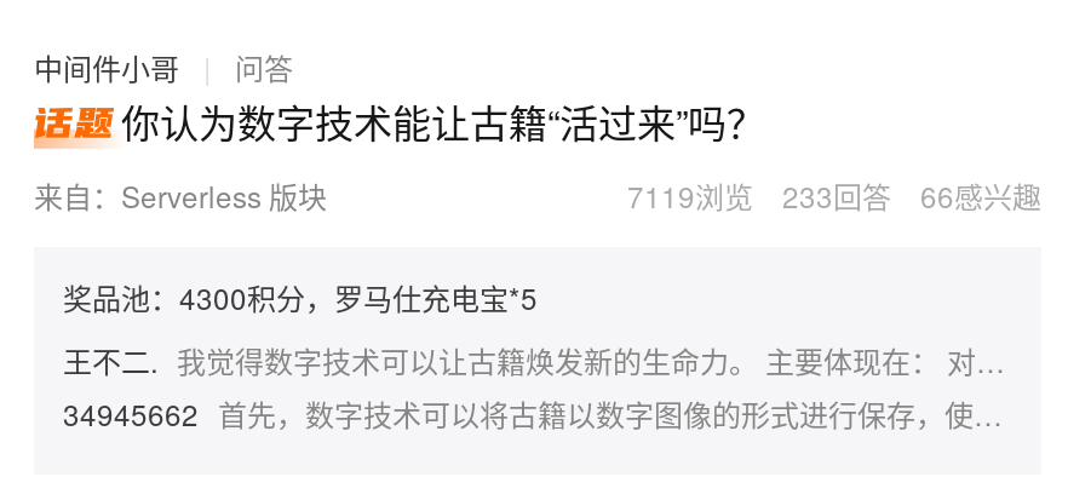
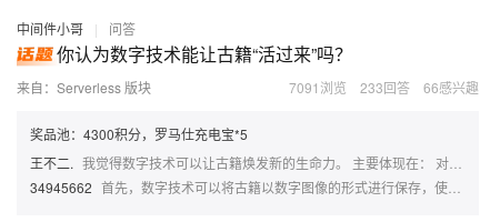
[627,174,1041,216] 7119浏览 233回答 66感兴趣 -> [289,78,479,97] 7091浏览 233回答 66感兴趣

